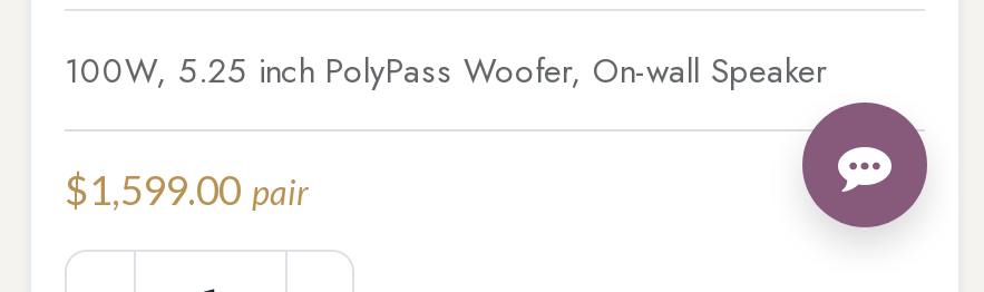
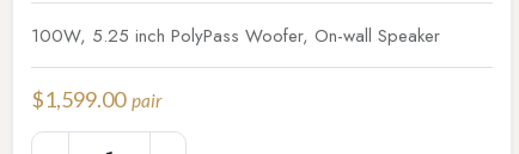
[798,100,932,241] [image] -> none

